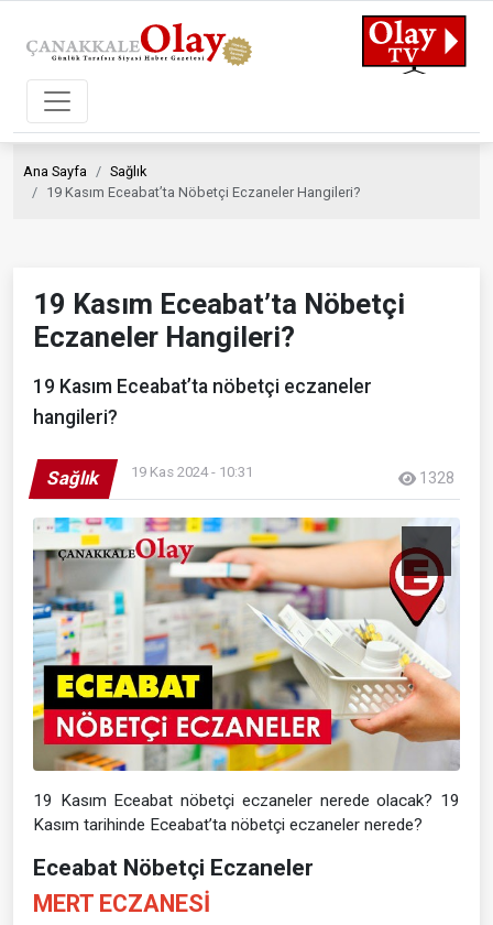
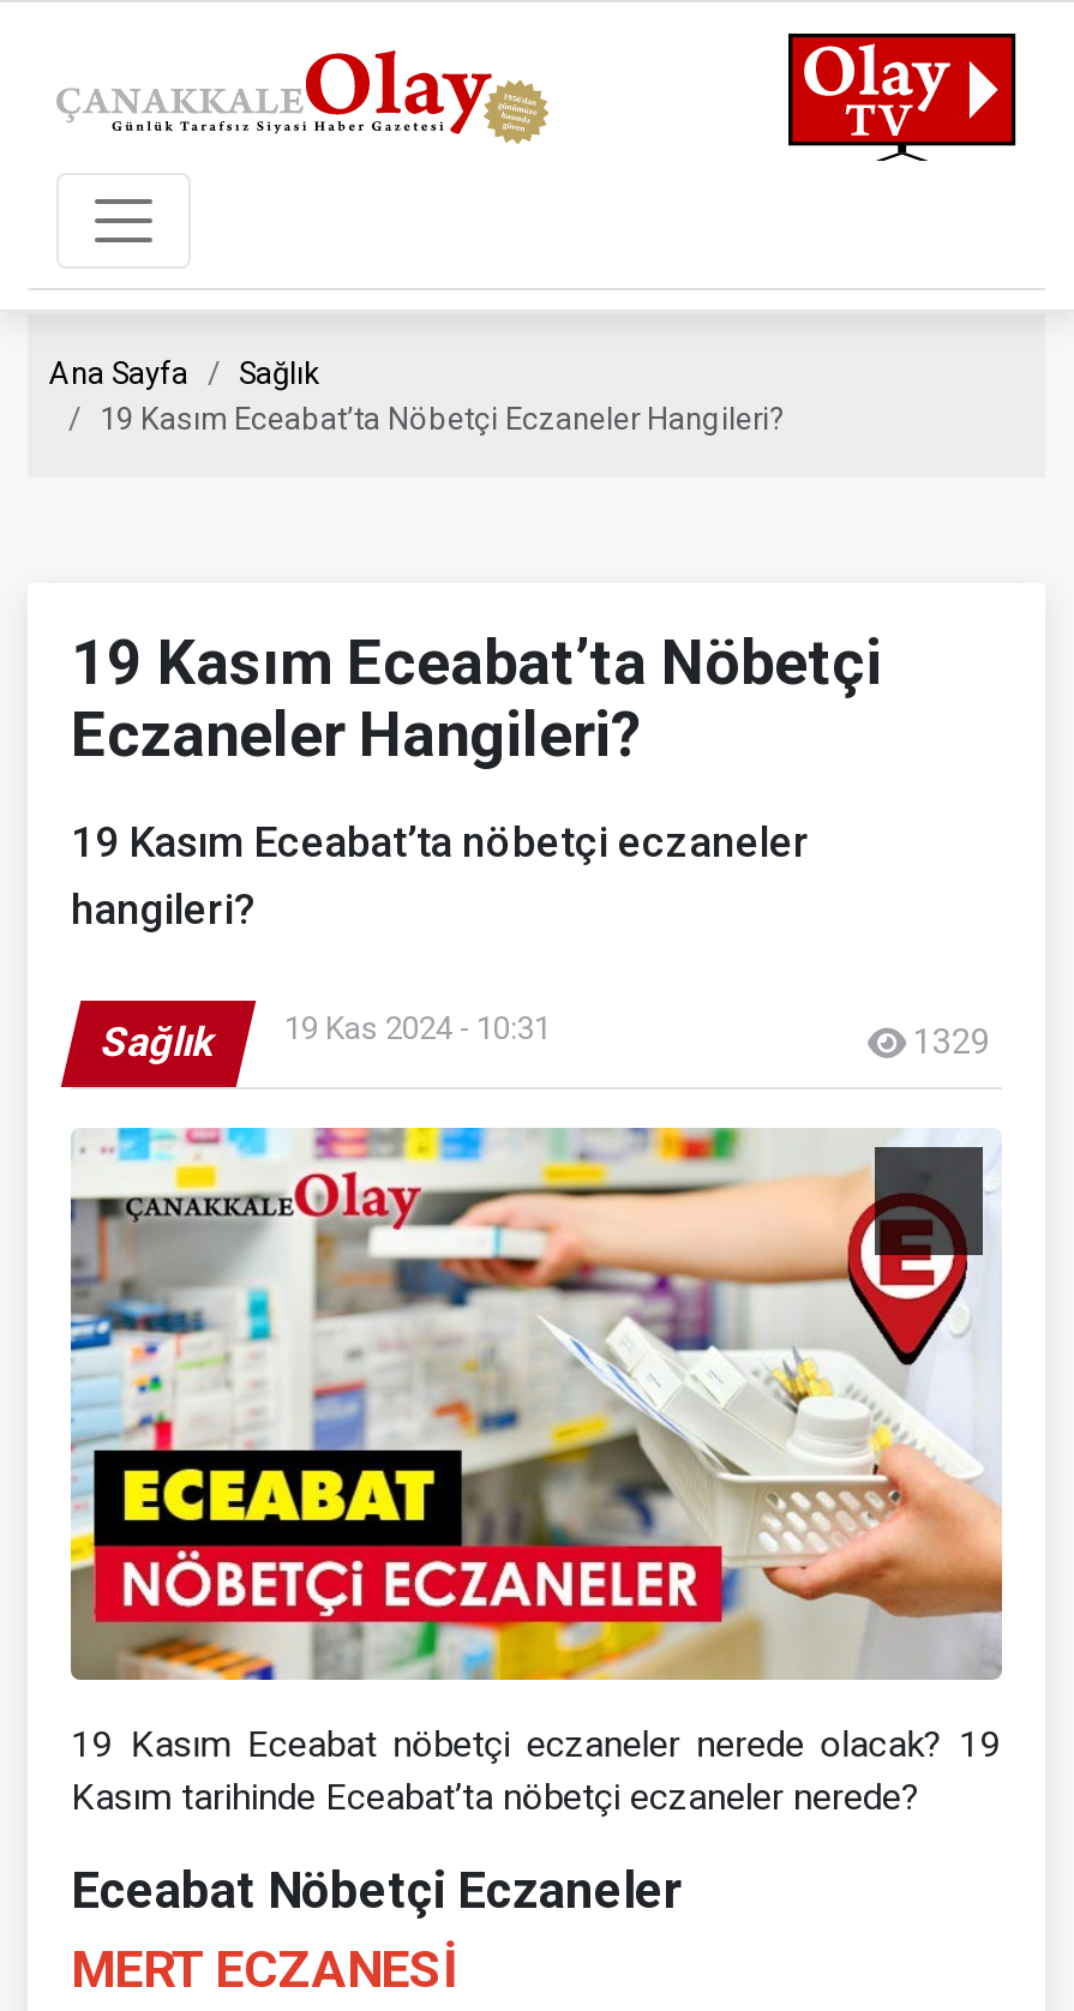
[419,469,454,488] 1328 -> [913,1022,990,1063] 1329

